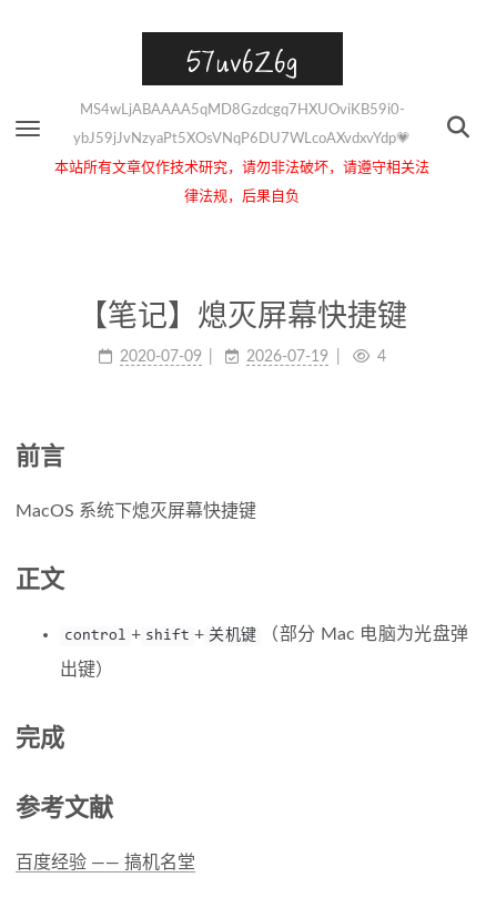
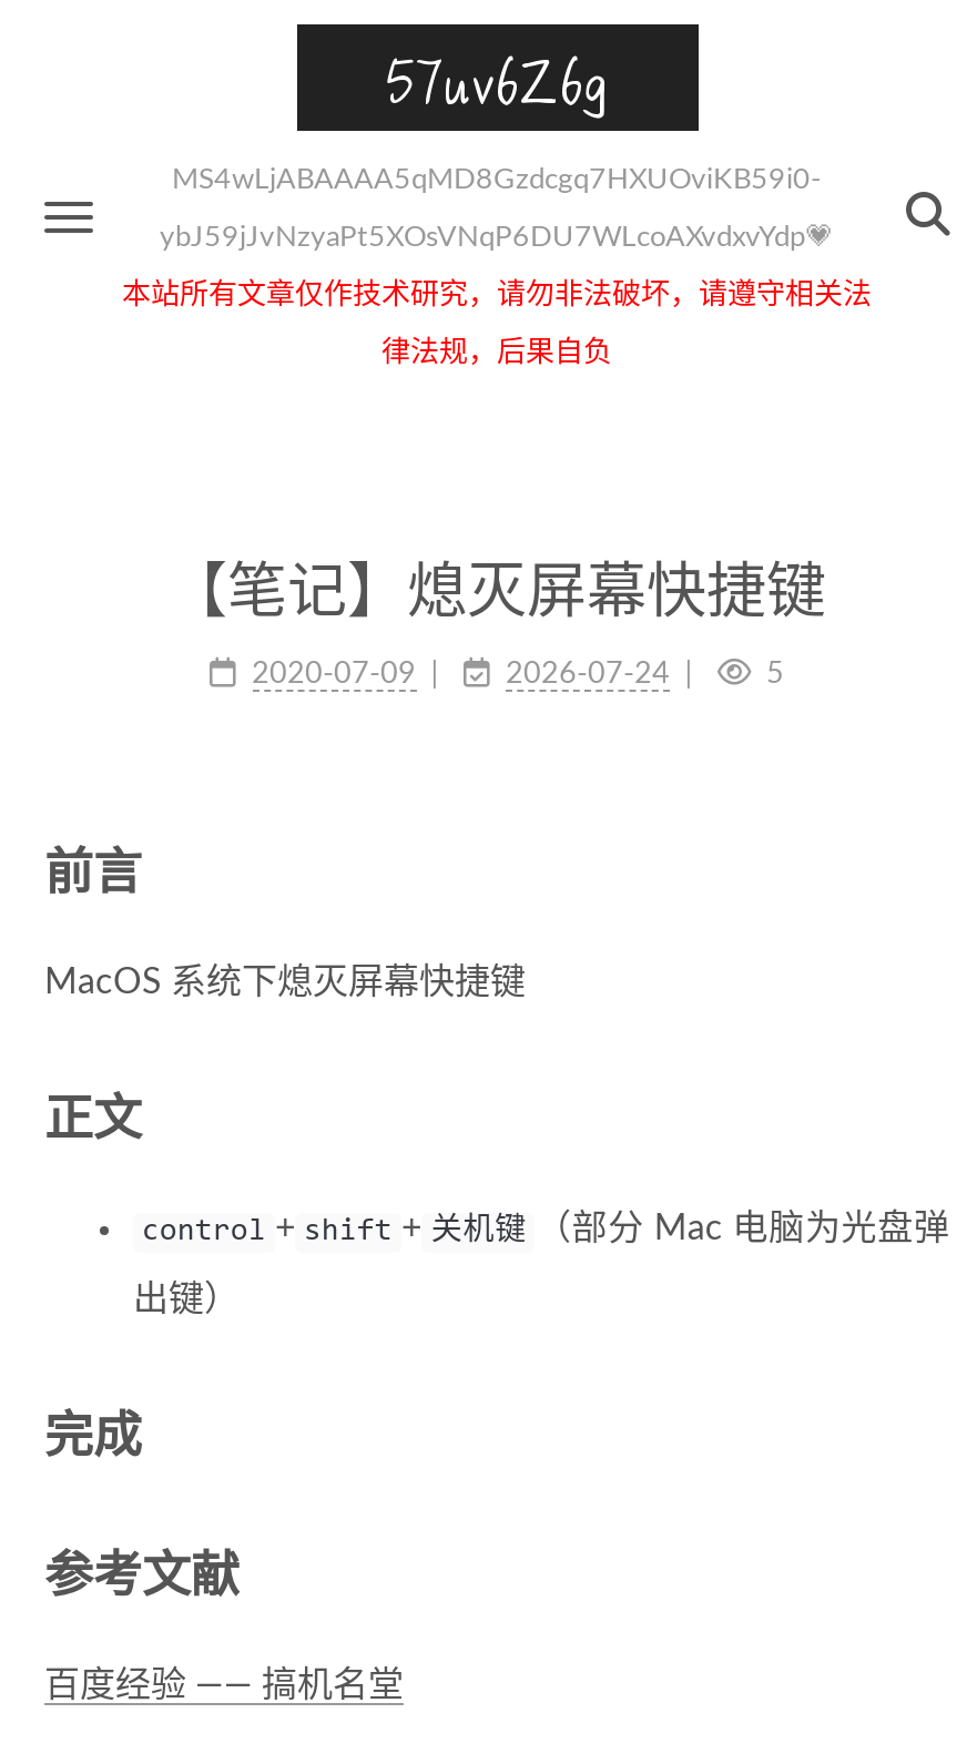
[246,349,328,365] 2026-07-19 -> [506,659,670,690] 2026-07-24
[377,349,386,365] 4 -> [766,659,784,690] 5

